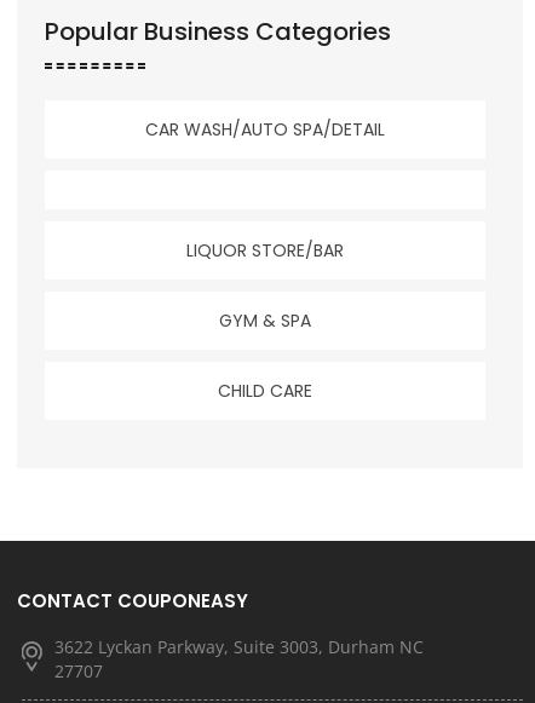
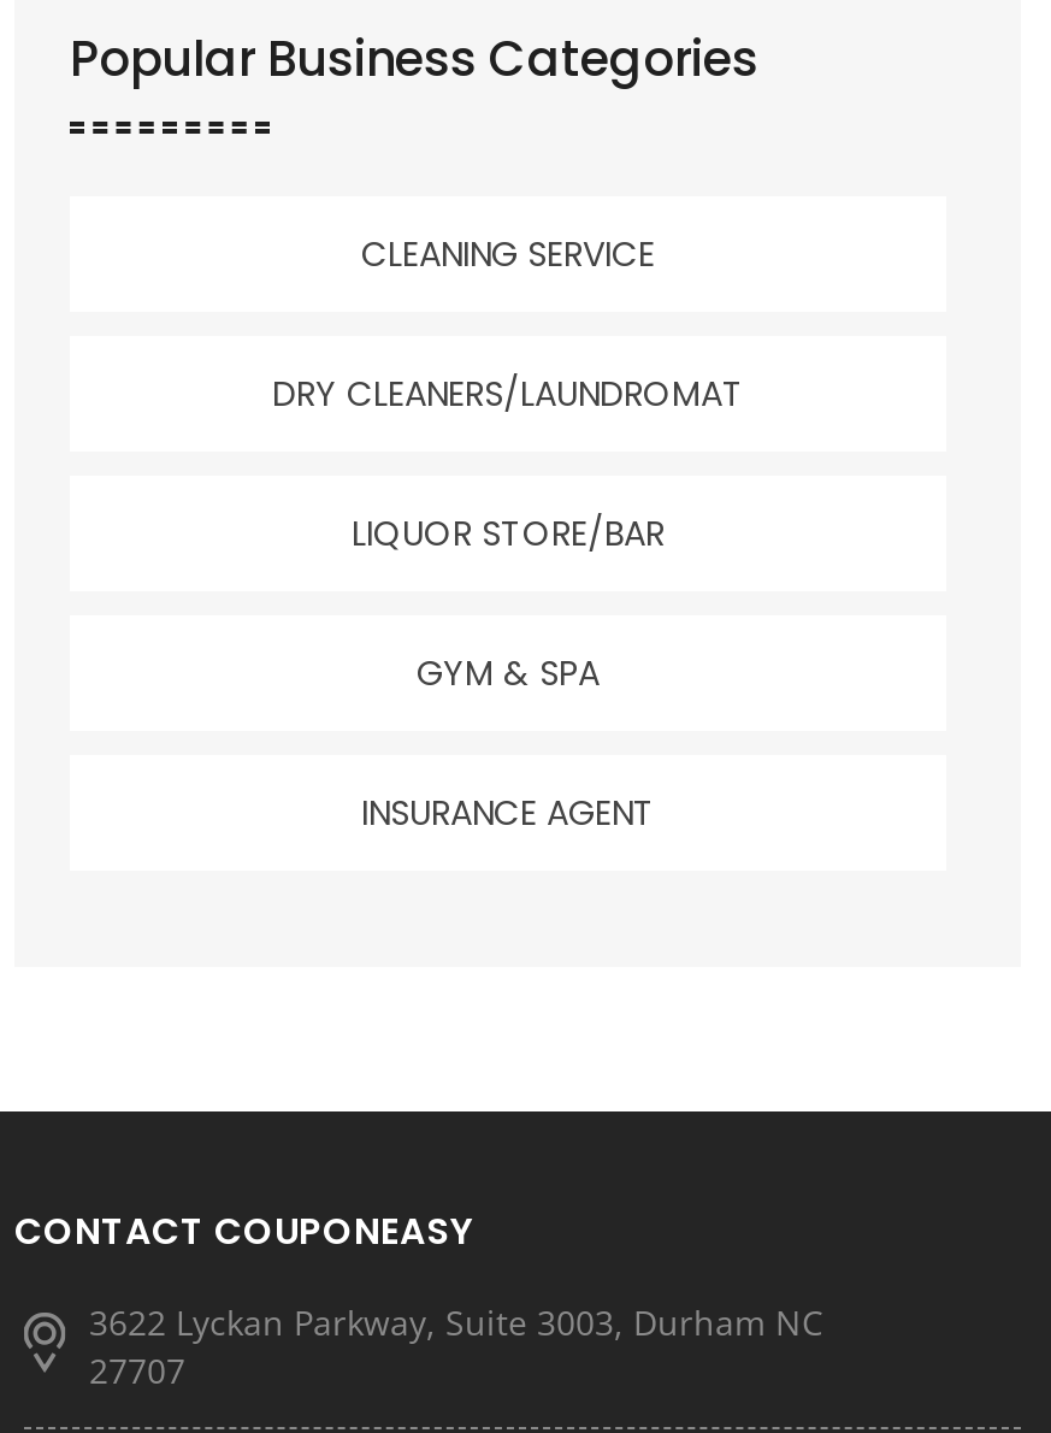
[145,117,385,141] CAR WASH/AUTO SPA/DETAIL -> [272,229,744,417] CLEANING SERVICE | DRY CLEANERS/LAUNDROMAT
[218,378,312,402] CHILD CARE -> [361,788,655,836] INSURANCE AGENT

